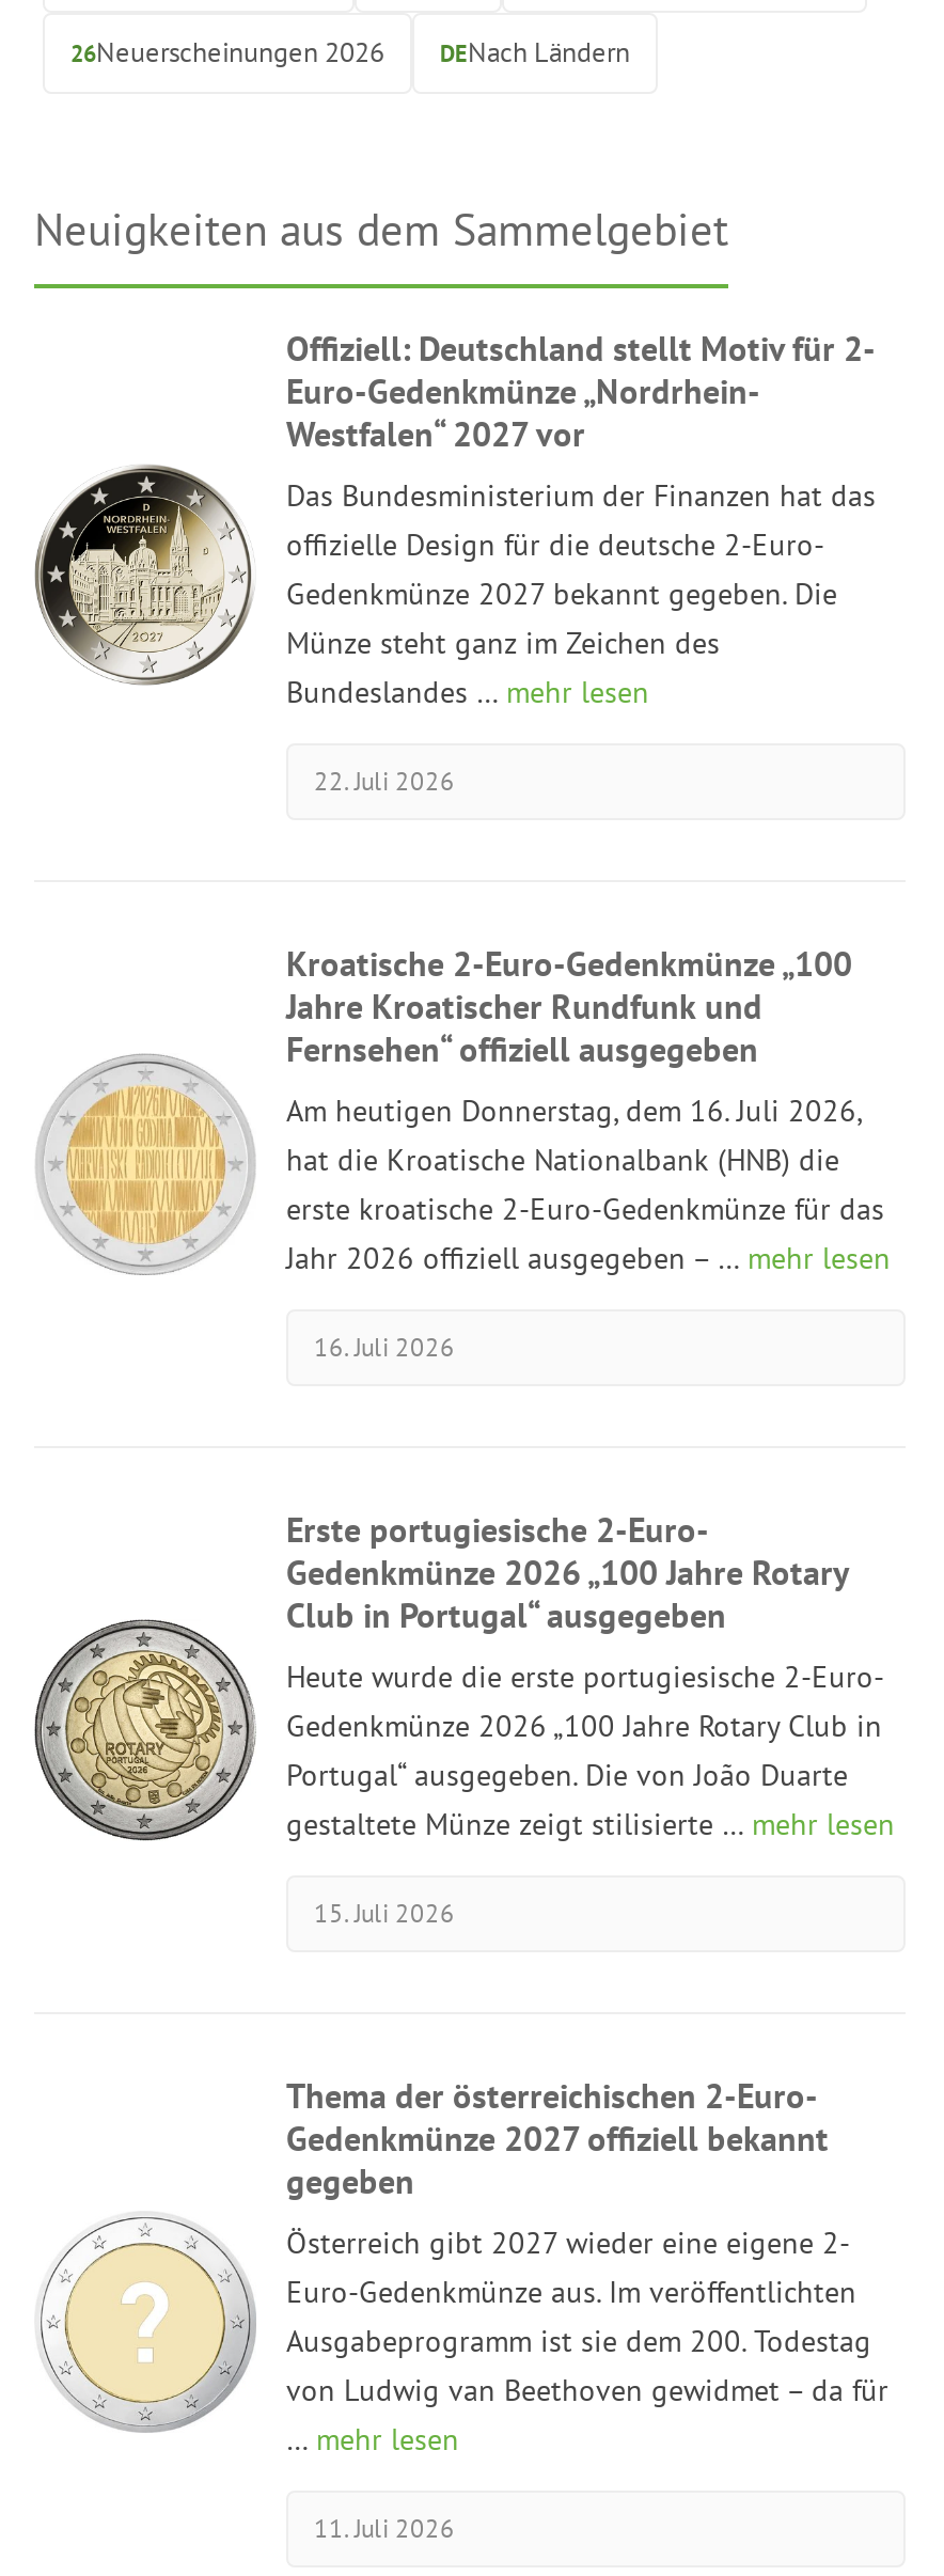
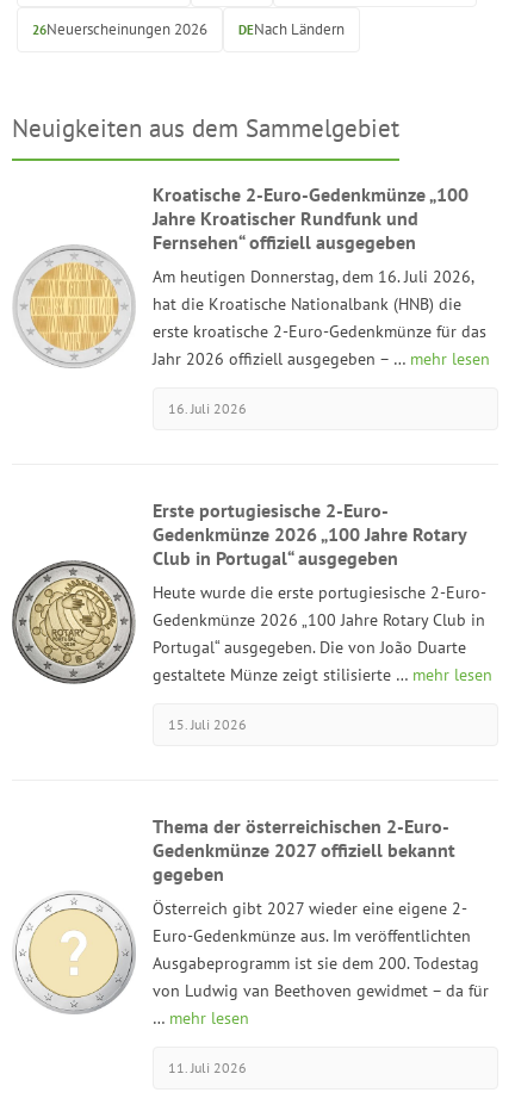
[32,327,876,797] [image] | Offiziell: Deutschland stellt Motiv für 2- | Euro-Gedenkmünze „Nordrhein- | Westfalen“ 2027 vor | Das Bundesministerium der Finanzen hat das | offizielle Design für die deutsche 2-Euro- | Gedenkmünze 2027 bekannt gegeben. Die | Münze steht ganz im Zeichen des | Bundeslandes … mehr lesen | 22. Juli 2026 -> none

